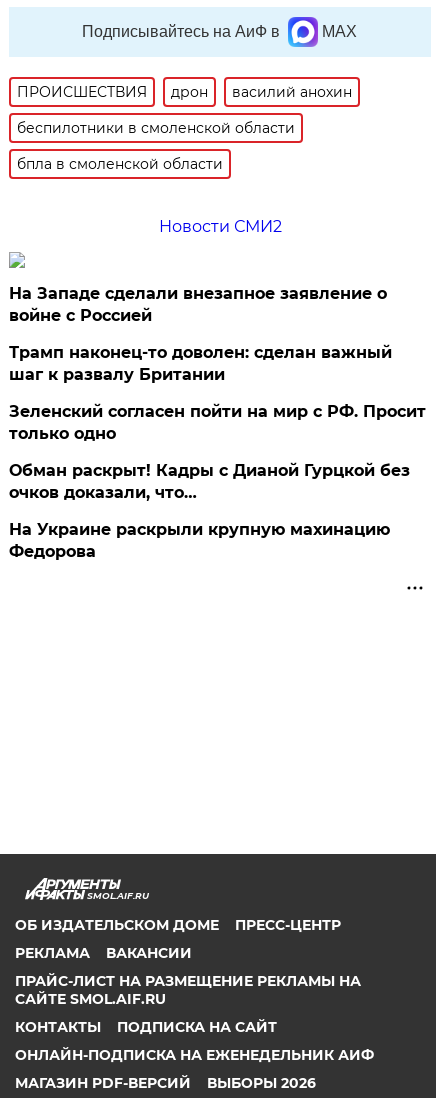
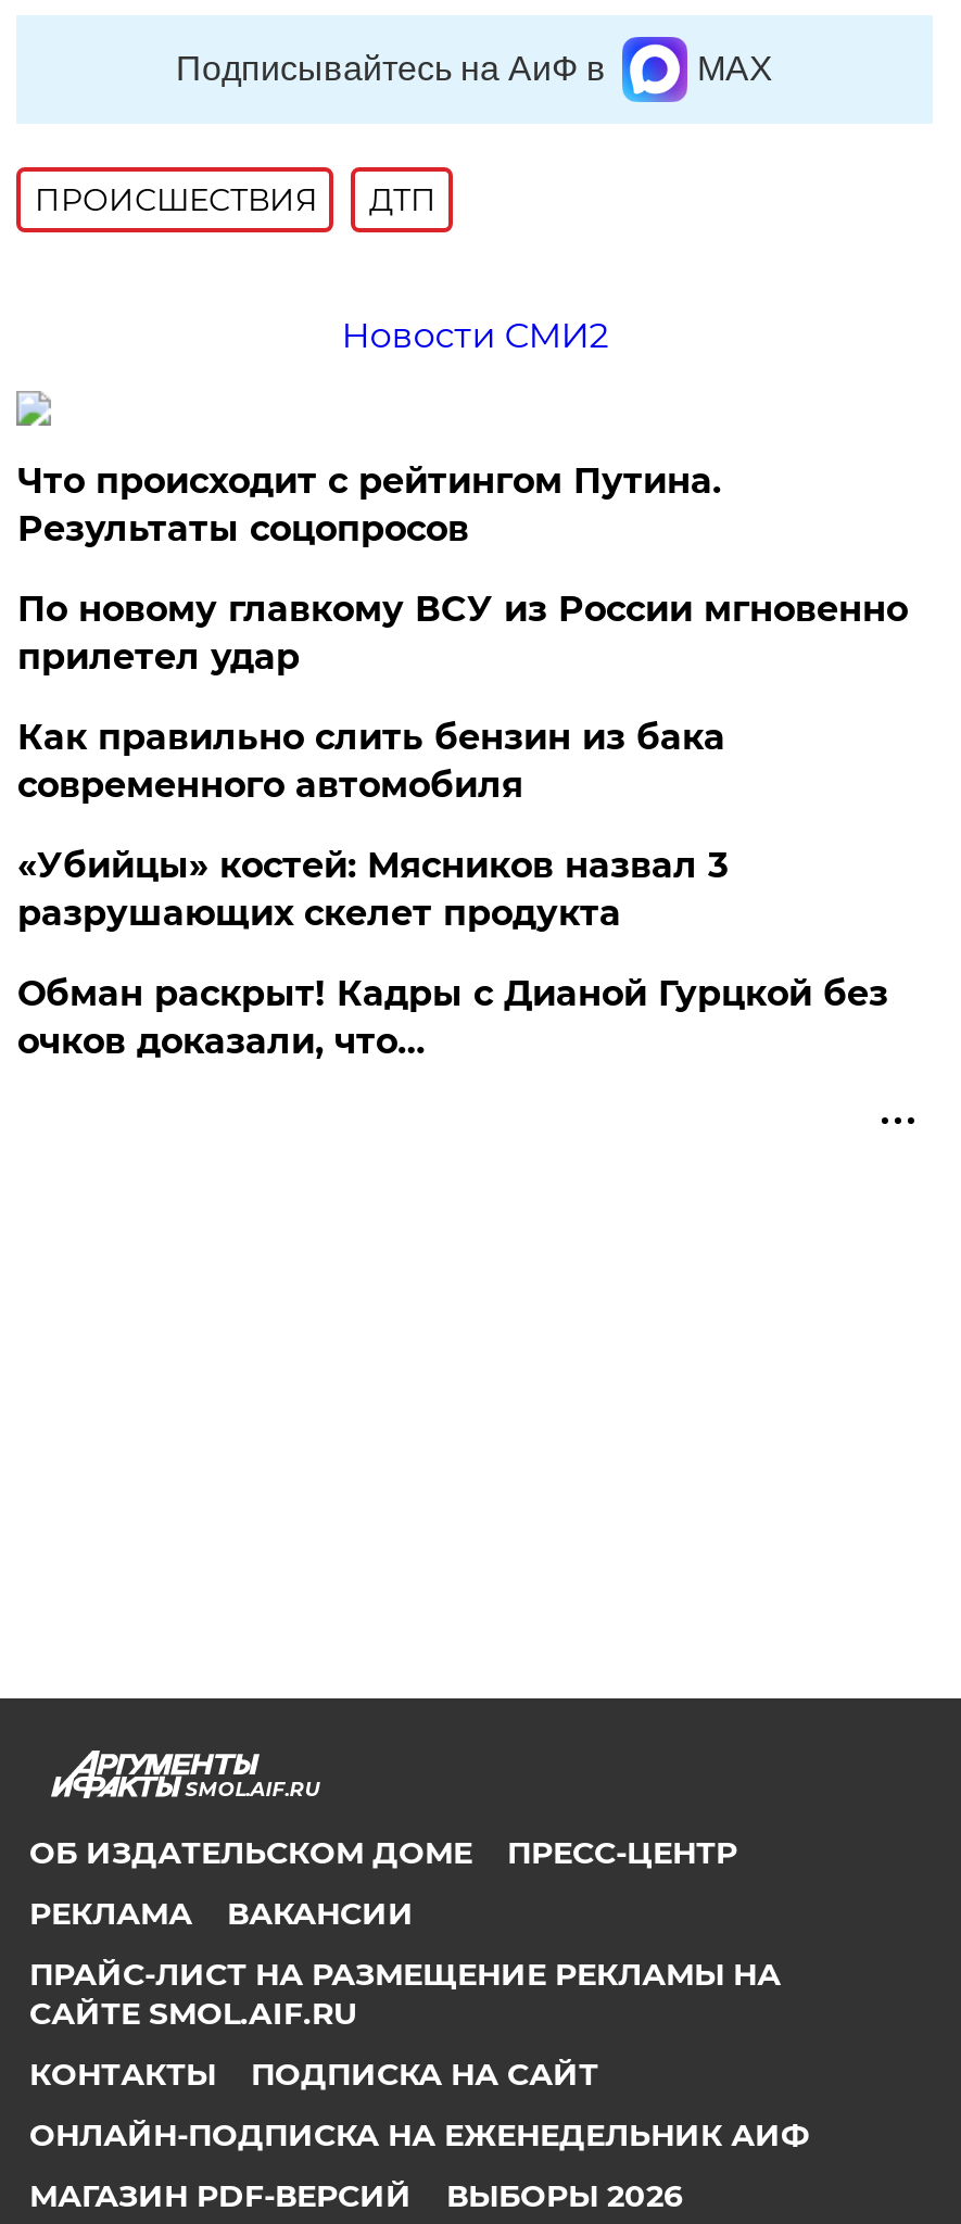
[17,83,352,173] дрон | василий анохин | беспилотники в смоленской области | бпла в смоленской области -> [369,180,436,219] ДТП
[9,284,426,443] На Западе сделали внезапное заявление о | войне с Россией | Трамп наконец-то доволен: сделан важный | шаг к развалу Британии | Зеленский согласен пойти на мир с РФ. Просит | только одно -> [17,460,908,934] Что происходит с рейтингом Путина. | Результаты соцопросов | По новому главкому ВСУ из России мгновенно | прилетел удар | Как правильно слить бензин из бака | современного автомобиля | «Убийцы» костей: Мясников назвал 3 | разрушающих скелет продукта
[9,520,390,561] На Украине раскрыли крупную махинацию | Федорова -> none

